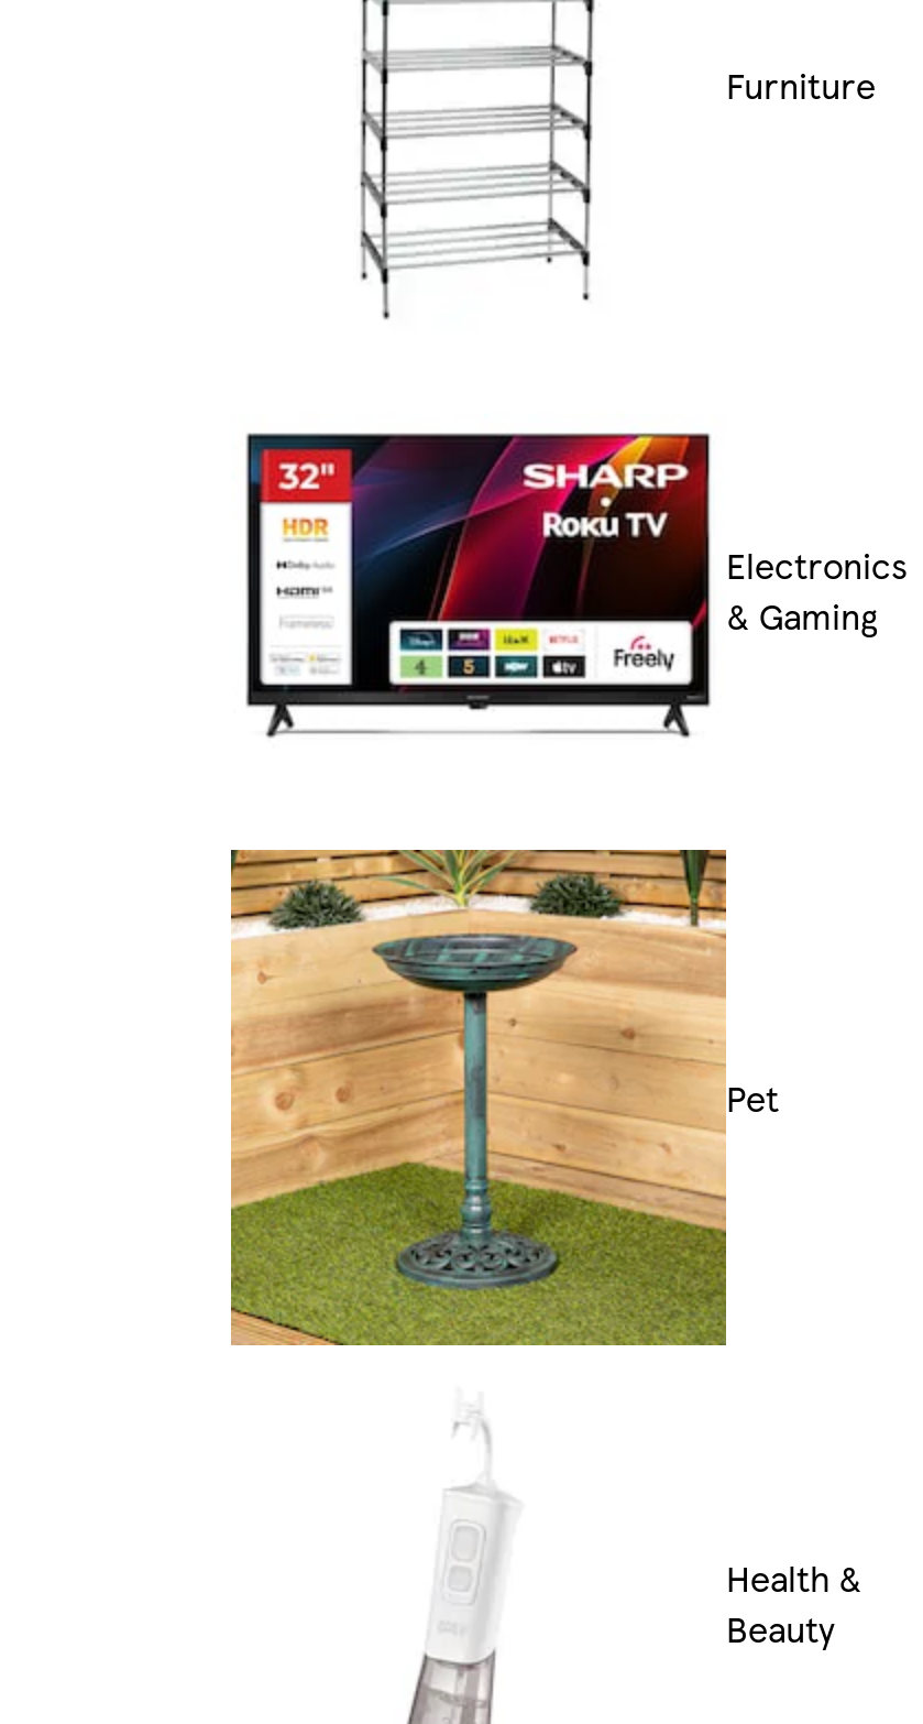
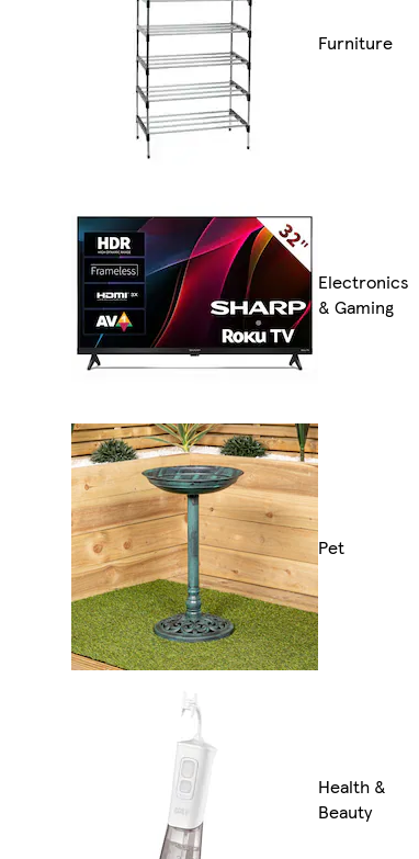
[242,434,715,742] [image] -> [76,216,314,371] [image]

